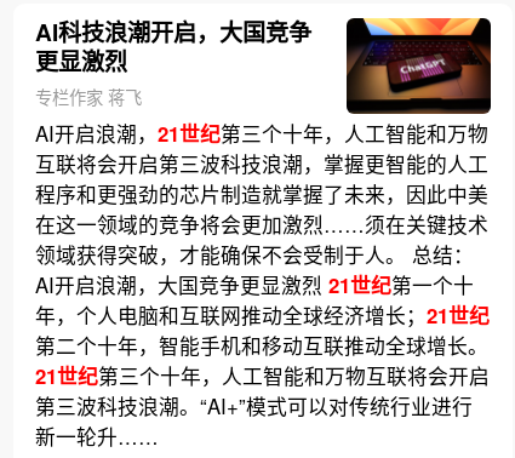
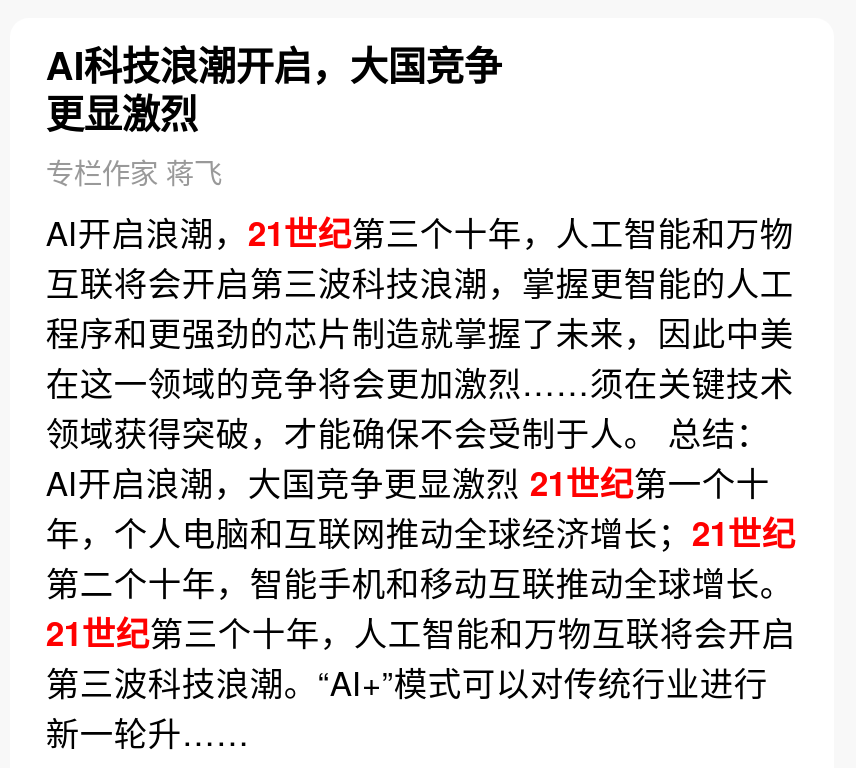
[345,17,492,115] [image] -> none

